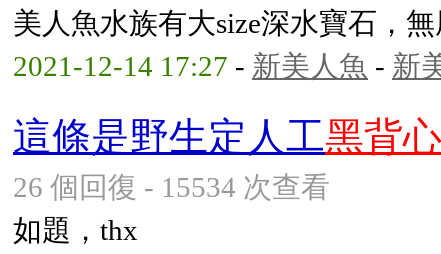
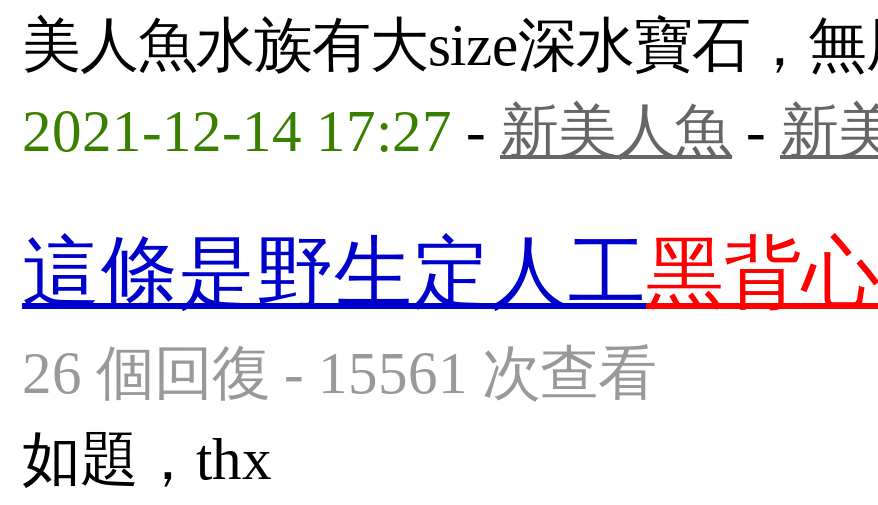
[13,171,330,203] 26 個回復 - 15534 次查看 -> [22,341,656,405] 26 個回復 - 15561 次查看

